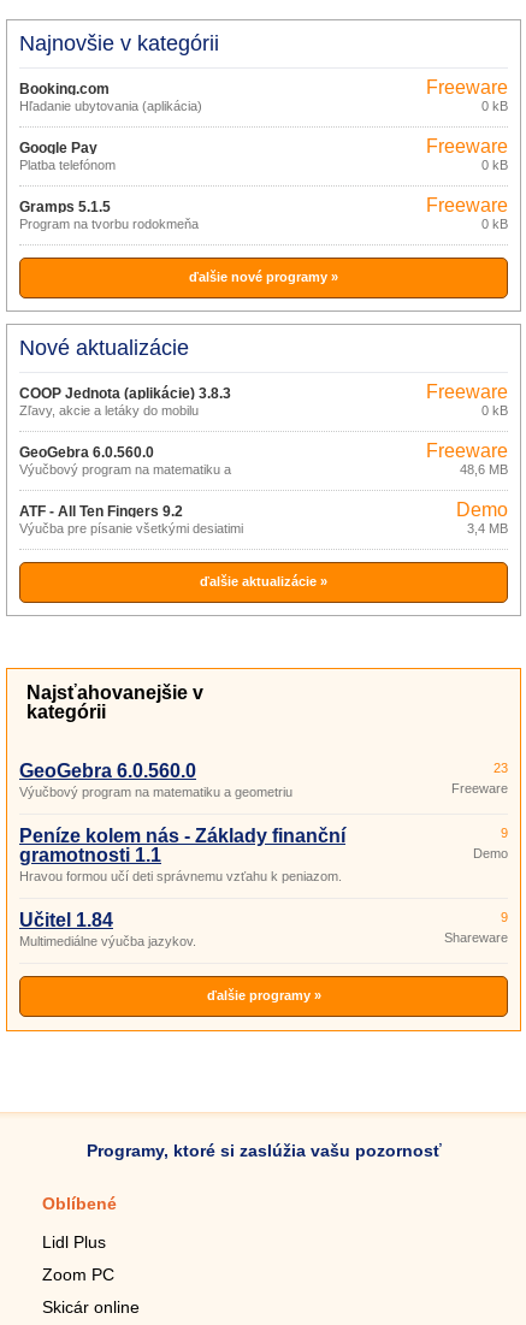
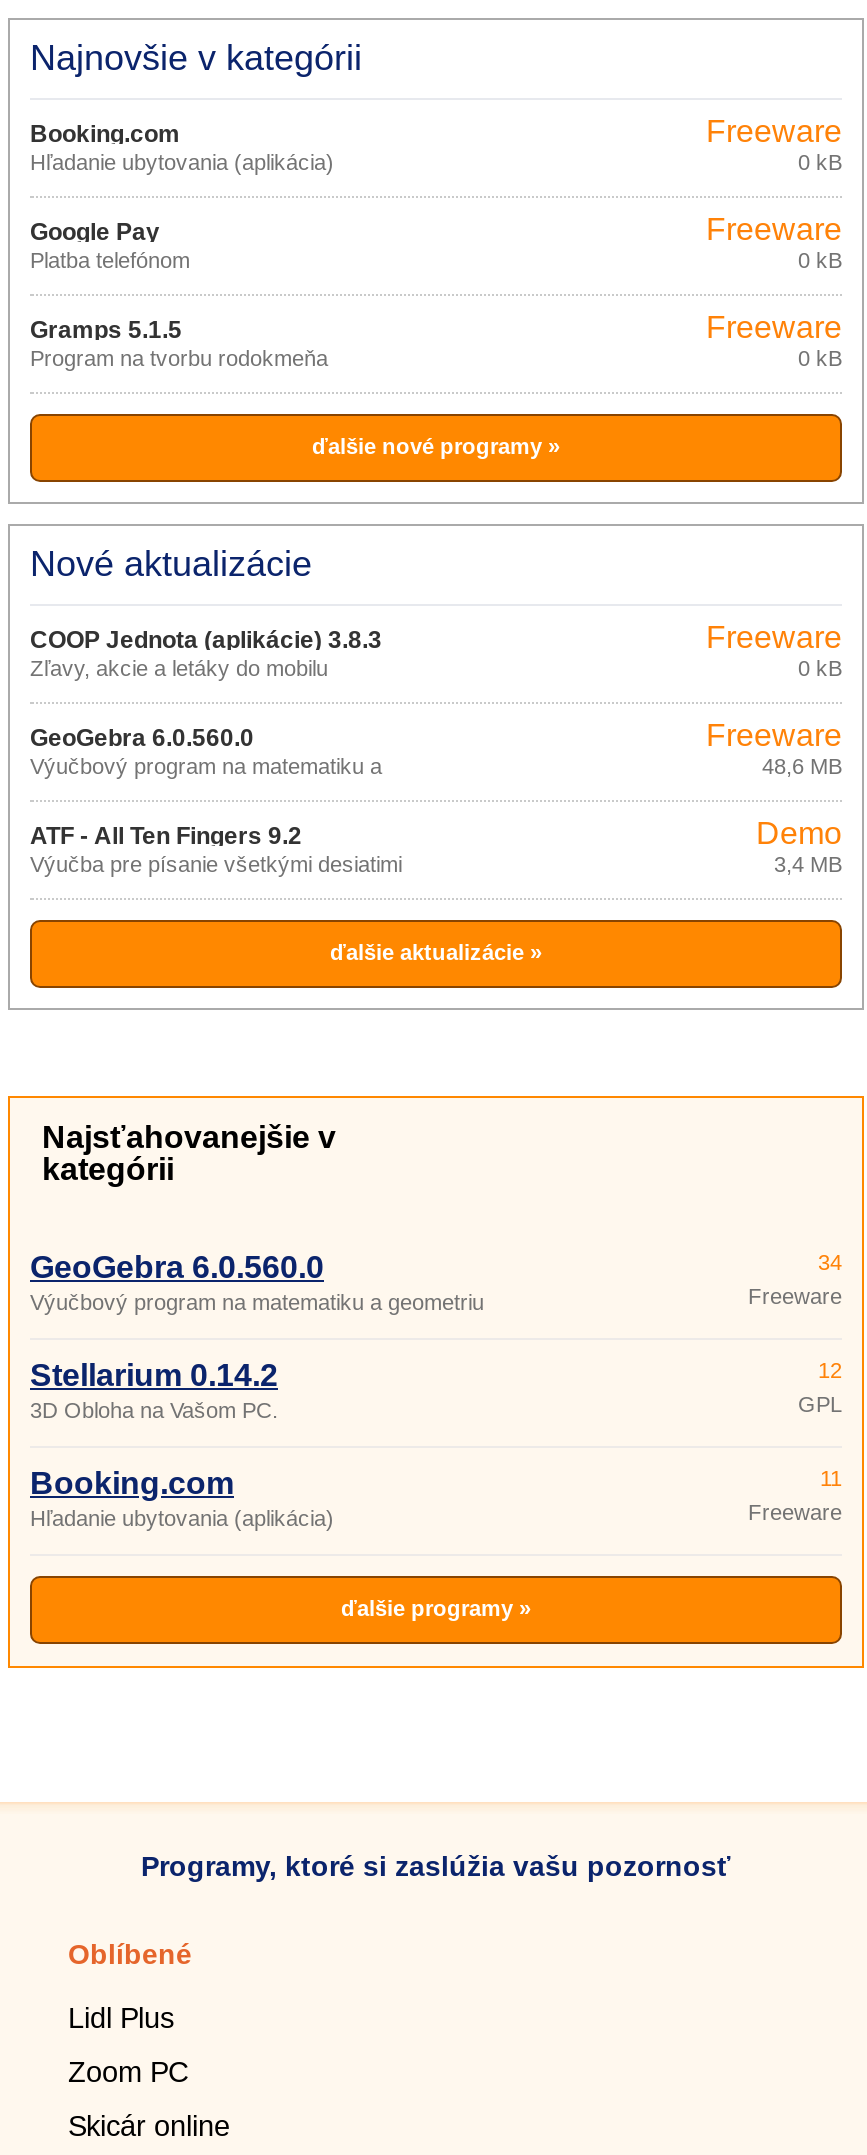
[494,761,508,775] 23 -> [818,1250,842,1274] 34
[19,826,345,883] Peníze kolem nás - Základy finanční | gramotnosti 1.1 | Hravou formou učí deti správnemu vzťahu k peniazom. -> [30,1358,278,1422] Stellarium 0.14.2 | 3D Obloha na Vašom PC.
[473,826,508,860] 9 | Demo -> [798,1358,842,1416] 12 | GPL
[19,910,196,948] Učitel 1.84 | Multimediálne výučba jazykov. -> [30,1466,334,1530] Booking.com | Hľadanie ubytovania (aplikácia)
[444,910,508,945] 9 | Shareware -> [748,1466,842,1524] 11 | Freeware

